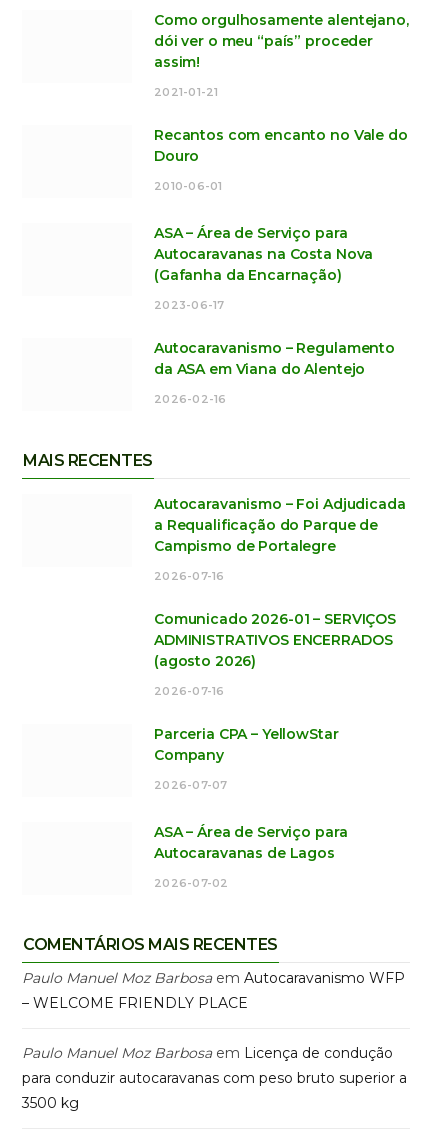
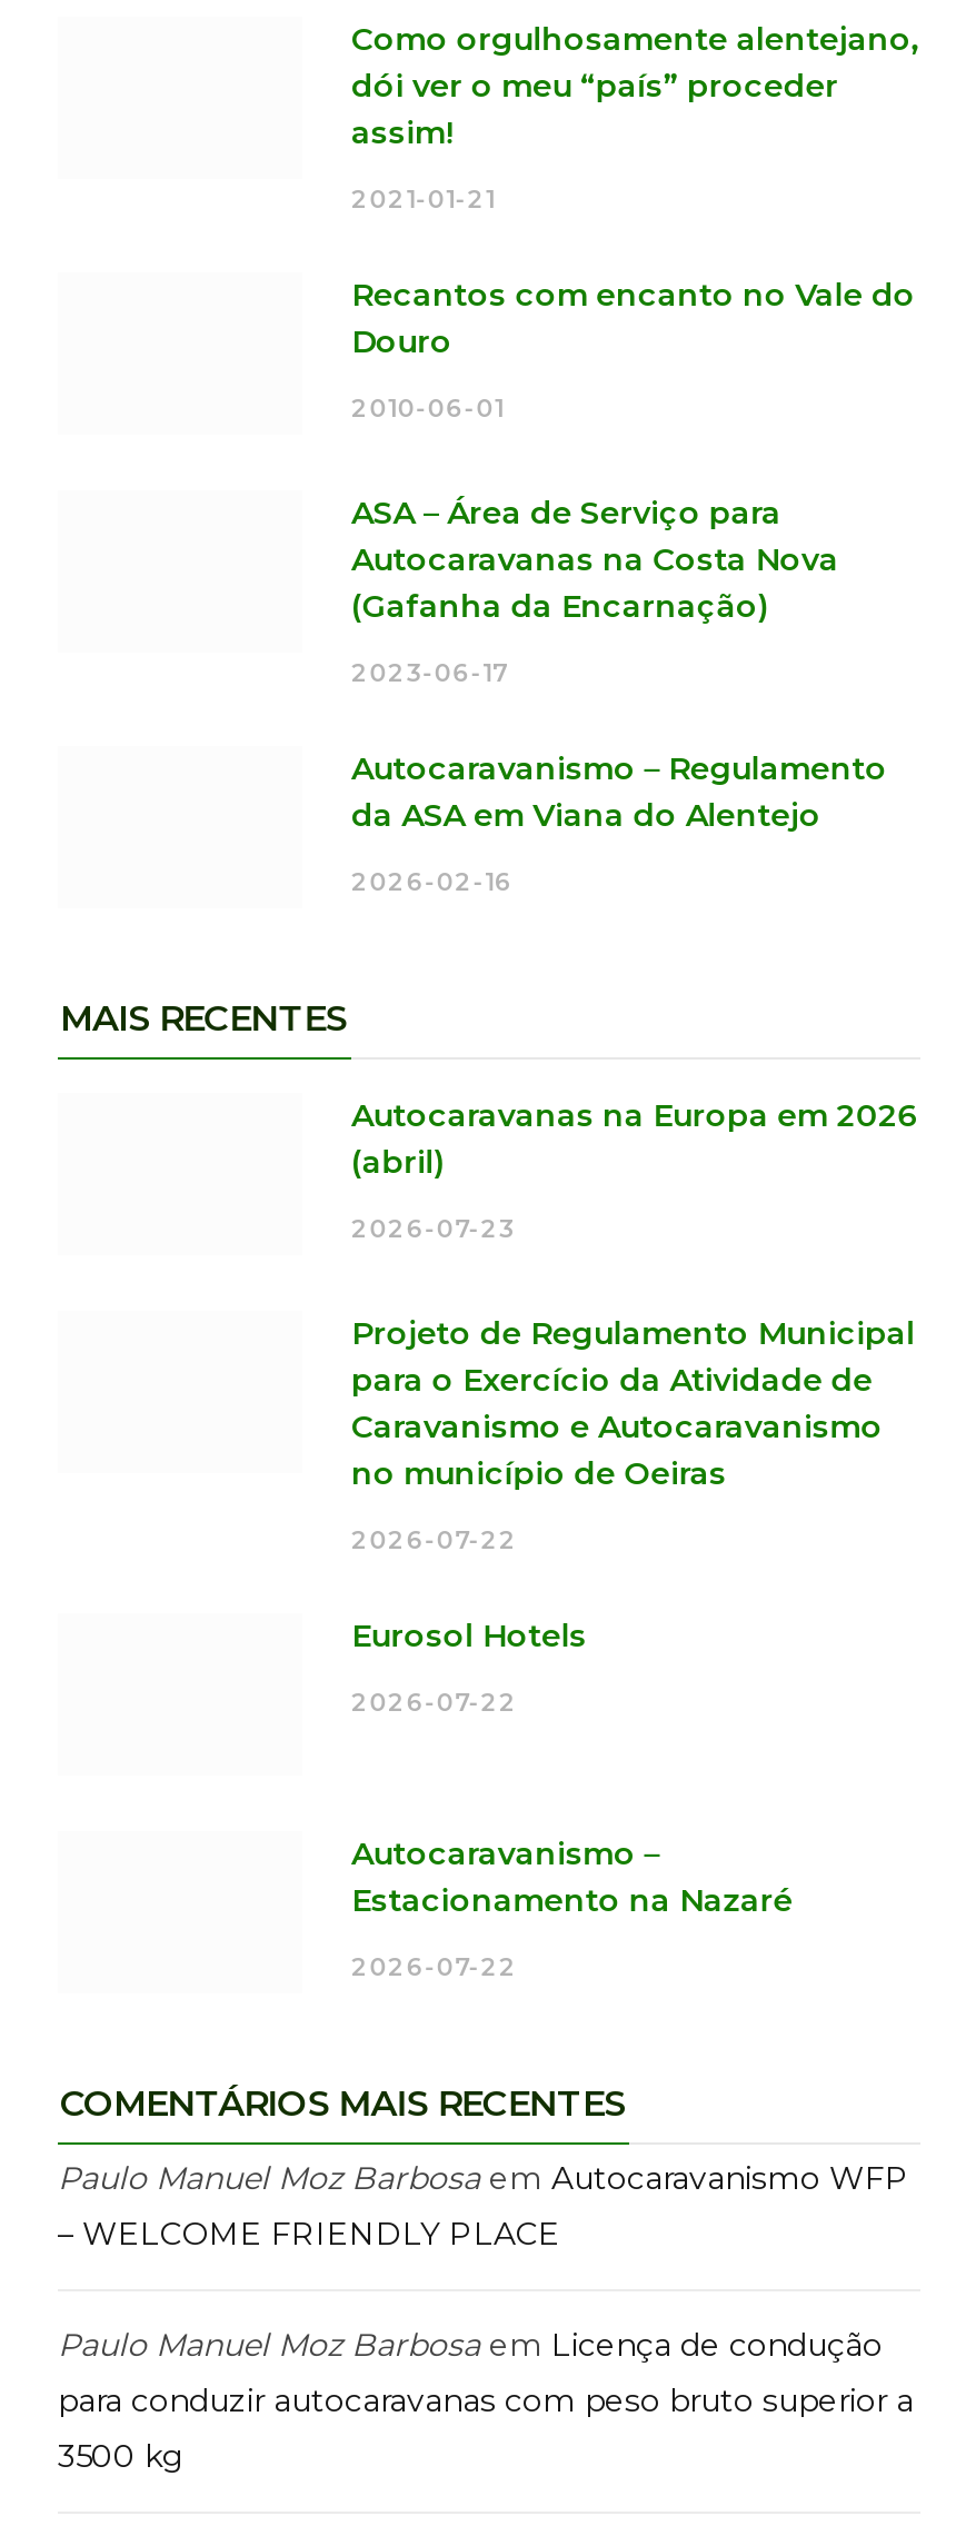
[154,495,405,555] Autocaravanismo – Foi Adjudicada | a Requalificação do Parque de | Campismo de Portalegre -> [351,1095,918,1182] Autocaravanas na Europa em 2026 | (abril)
[154,569,225,583] 2026-07-16 -> [351,1213,515,1244] 2026-07-23
[154,610,396,670] Comunicado 2026-01 – SERVIÇOS | ADMINISTRATIVOS ENCERRADOS | (agosto 2026) -> [351,1313,915,1493] Projeto de Regulamento Municipal | para o Exercício da Atividade de | Caravanismo e Autocaravanismo | no município de Oeiras
[154,684,225,698] 2026-07-16 -> [351,1524,518,1555] 2026-07-22
[154,725,338,764] Parceria CPA – YellowStar | Company -> [351,1615,587,1655] Eurosol Hotels
[154,778,228,792] 2026-07-07 -> [351,1687,518,1718] 2026-07-22
[154,823,347,862] ASA – Área de Serviço para | Autocaravanas de Lagos -> [351,1833,793,1920] Autocaravanismo – | Estacionamento na Nazaré
[154,876,229,890] 2026-07-02 -> [351,1951,518,1982] 2026-07-22

